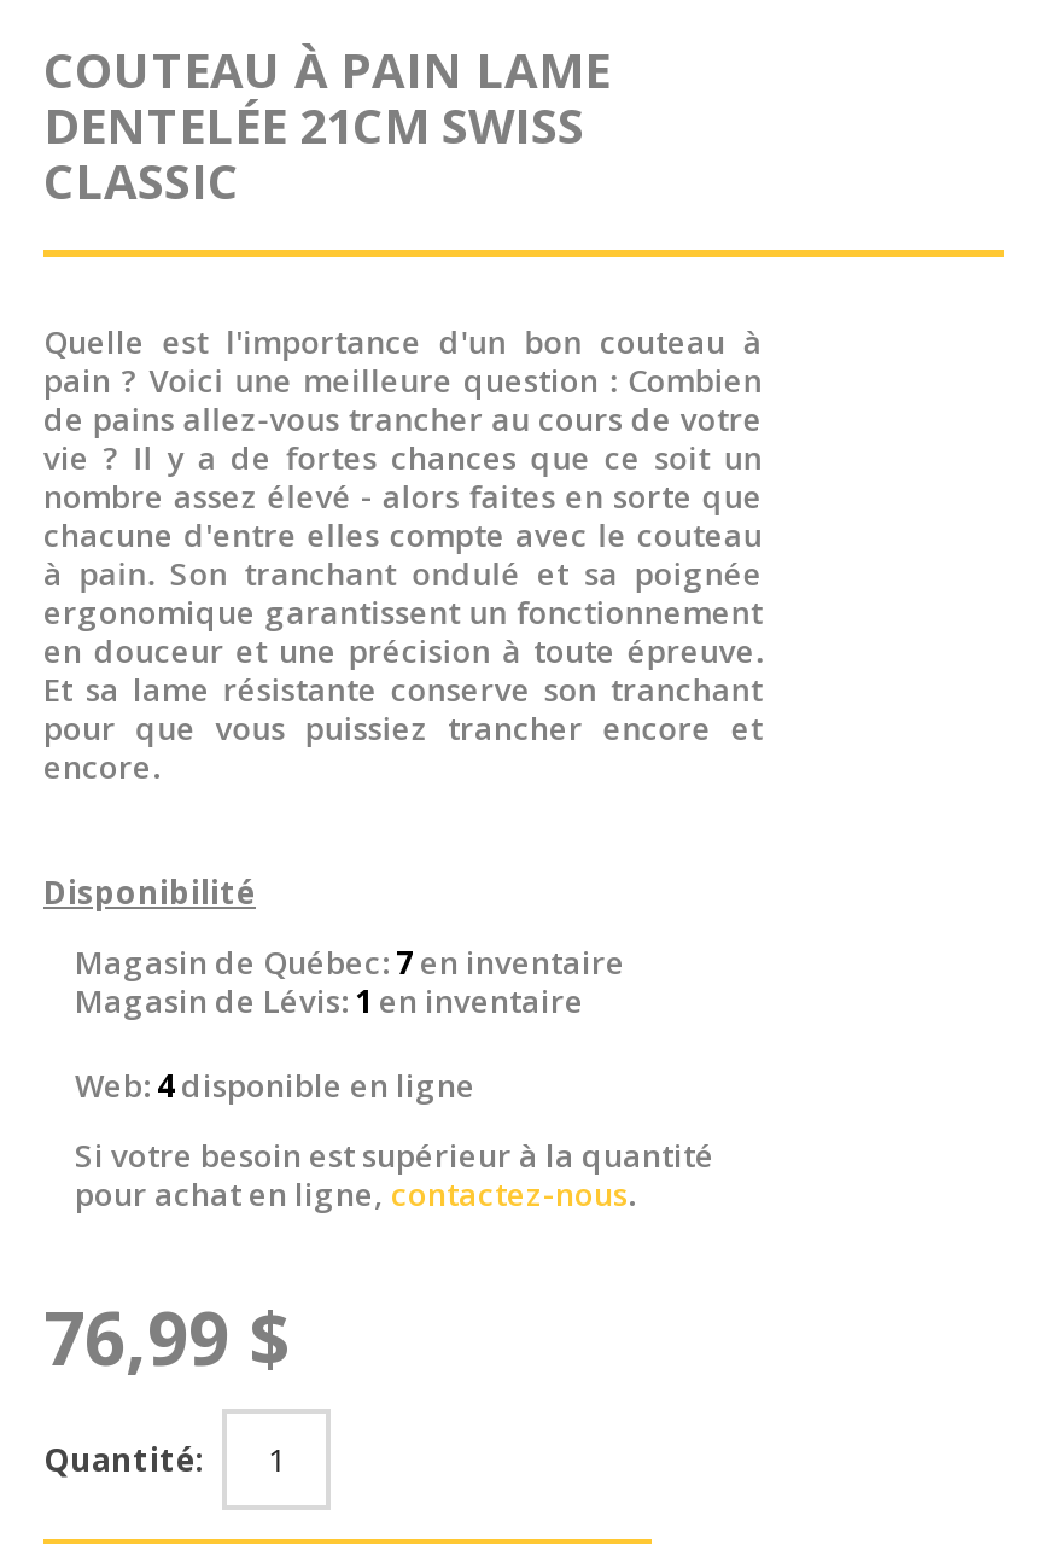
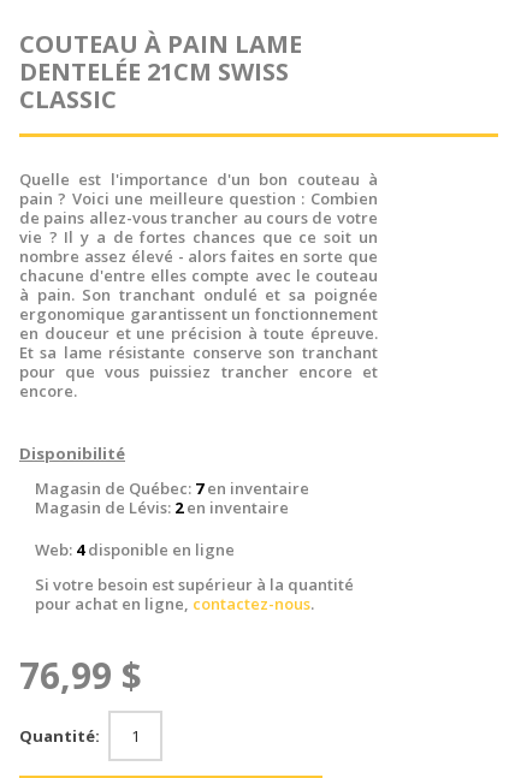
[75,979,584,1022] Magasin de Lévis: 1 en inventaire -> [35,496,289,518] Magasin de Lévis: 2 en inventaire

